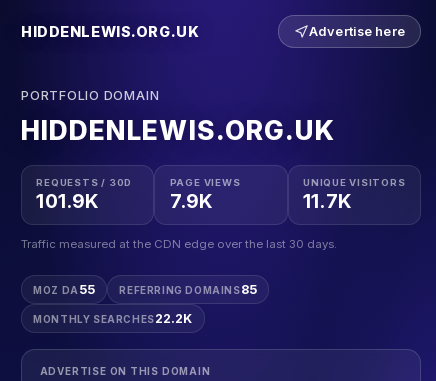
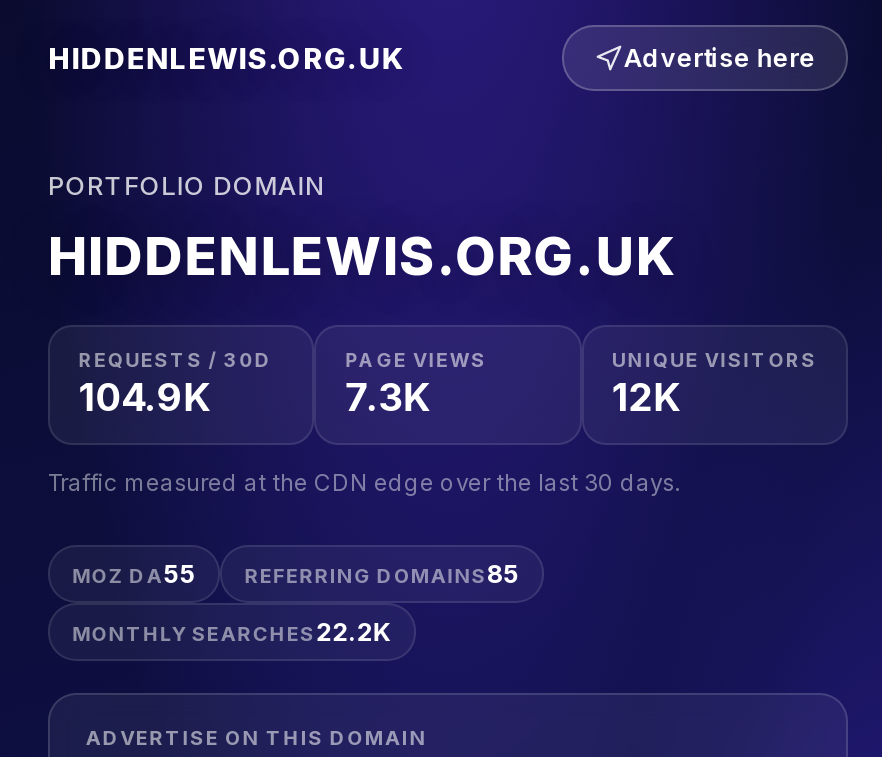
[36,189,99,213] 101.9K -> [79,374,211,422] 104.9K
[170,189,213,213] 7.9K -> [345,374,431,422] 7.3K
[303,189,352,213] 11.7K -> [612,374,681,422] 12K

